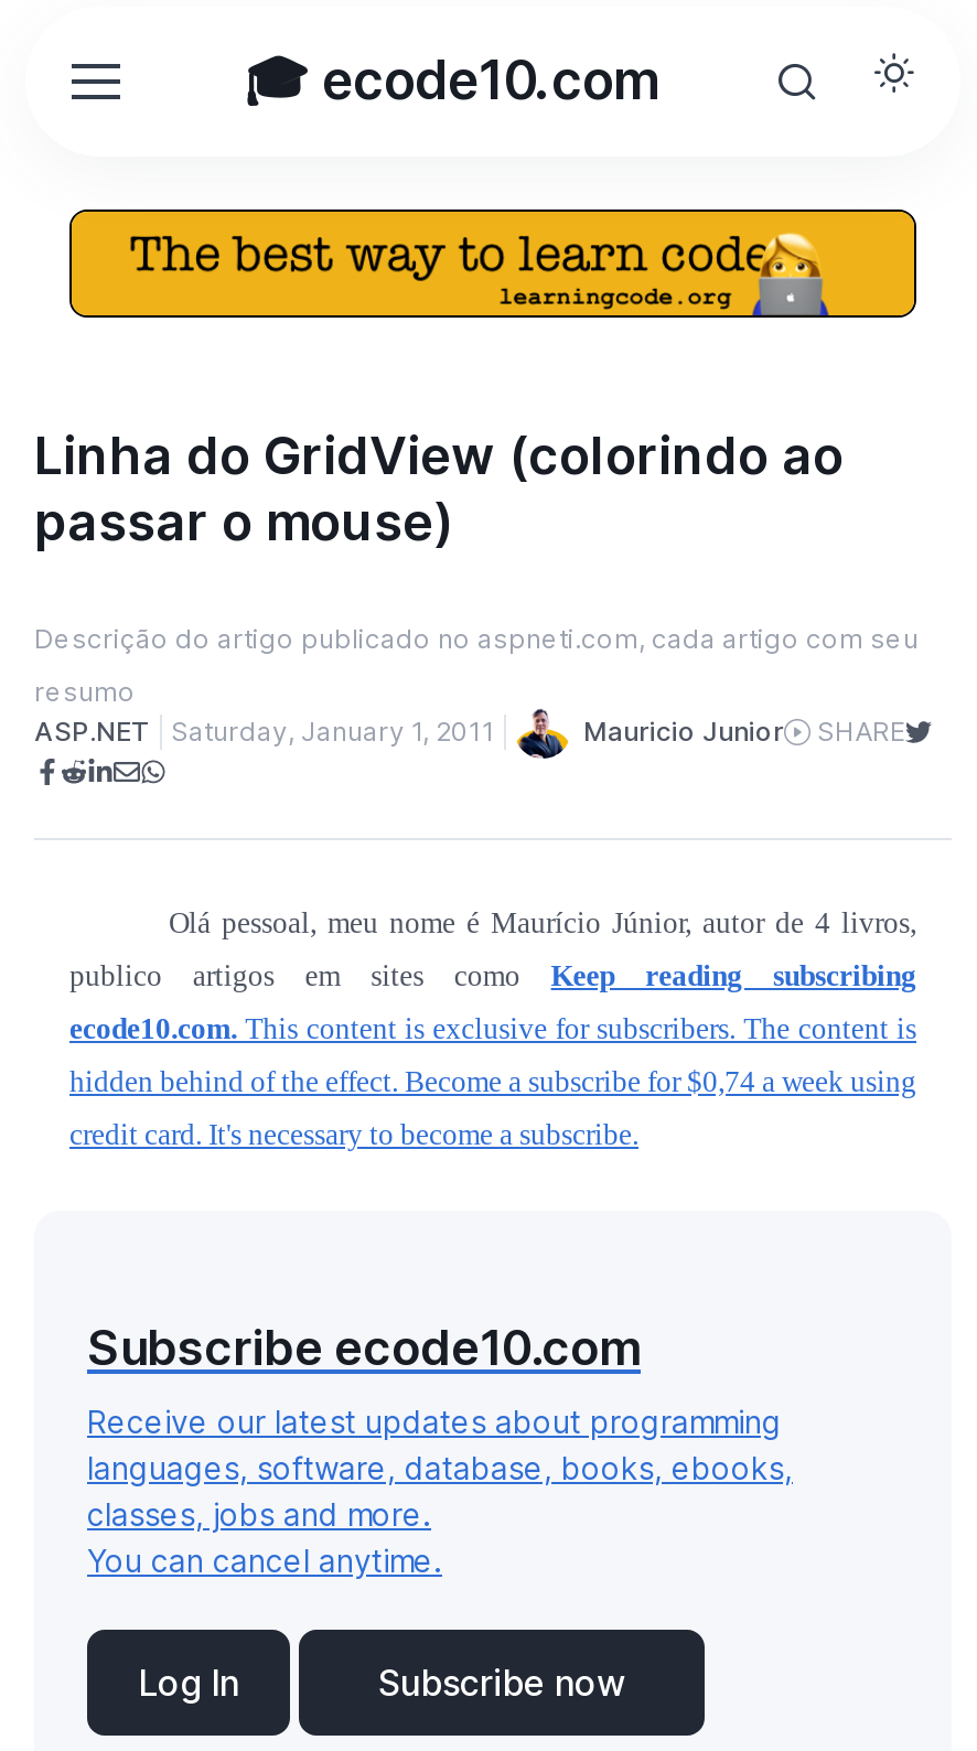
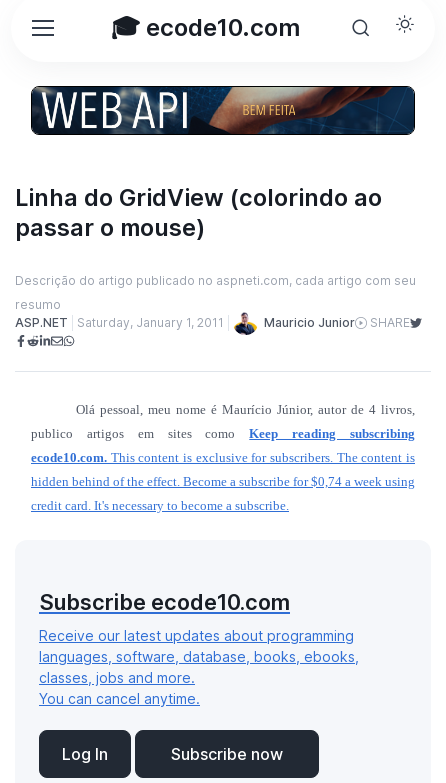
[69,210,916,318] [image] -> [31,86,415,135] [image]

